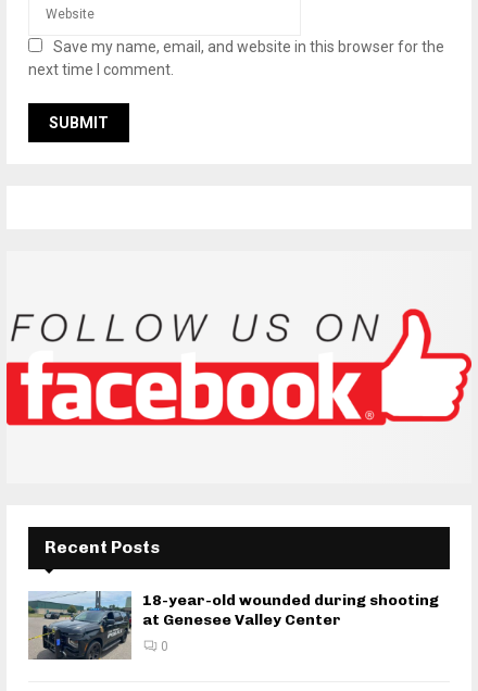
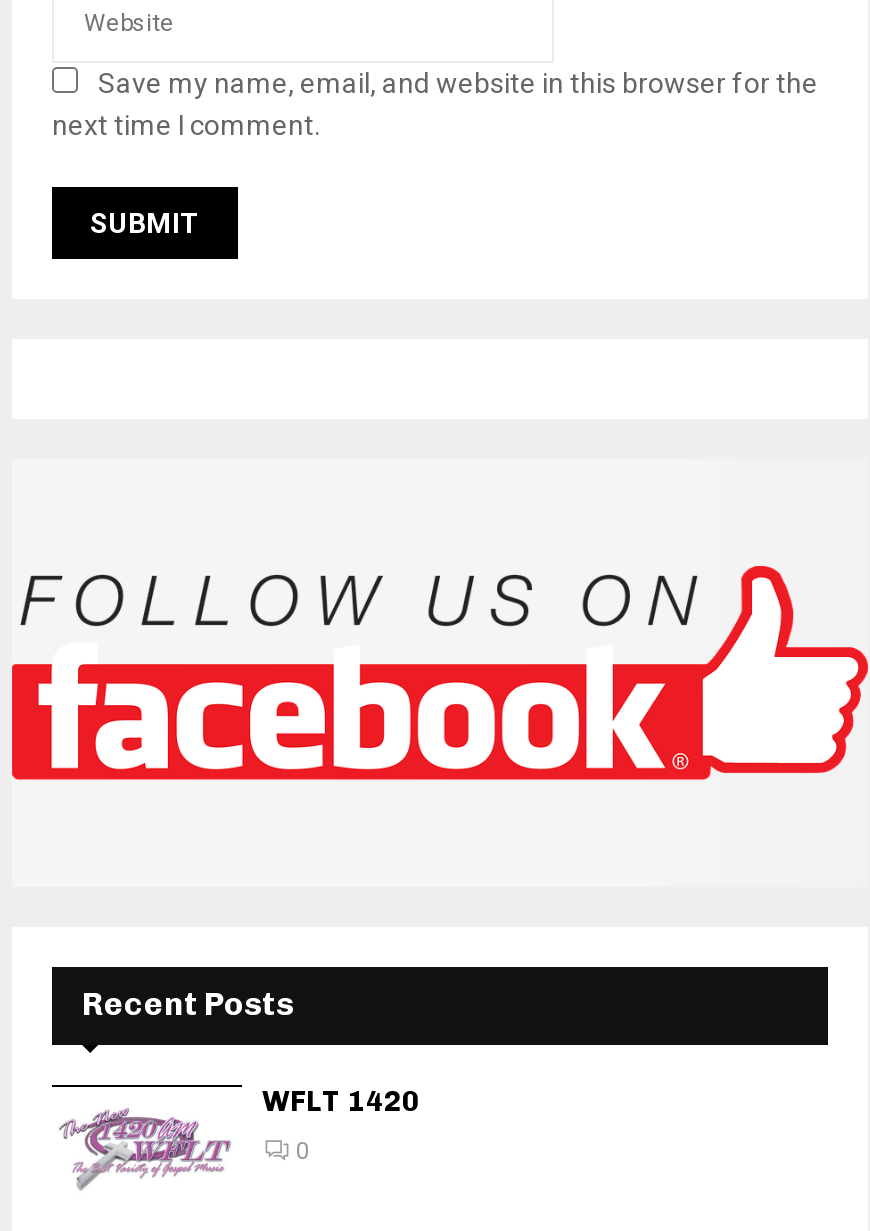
[27,589,439,665] [image] | 18-year-old wounded during shooting | at Genesee Valley Center -> [54,1081,420,1189] [image] | WFLT 1420

